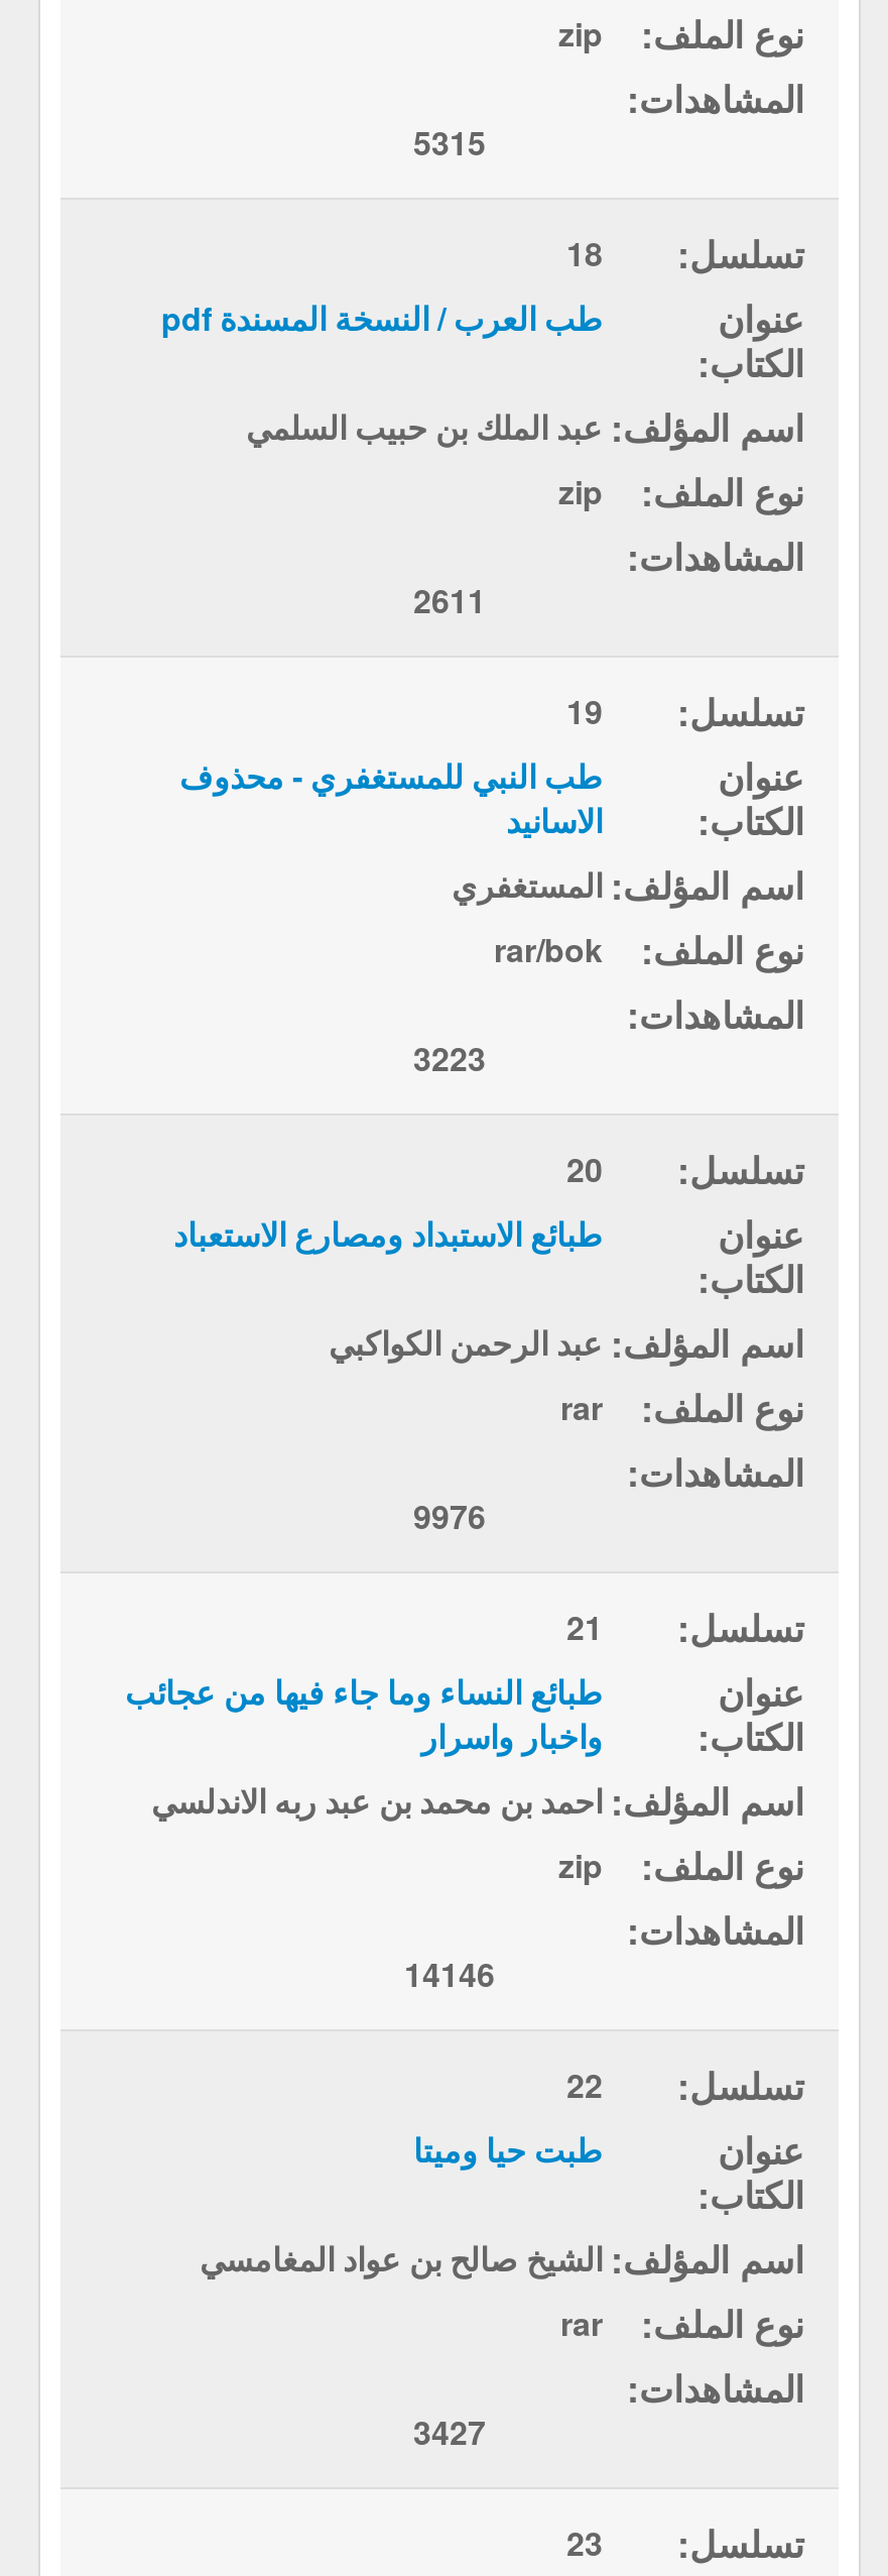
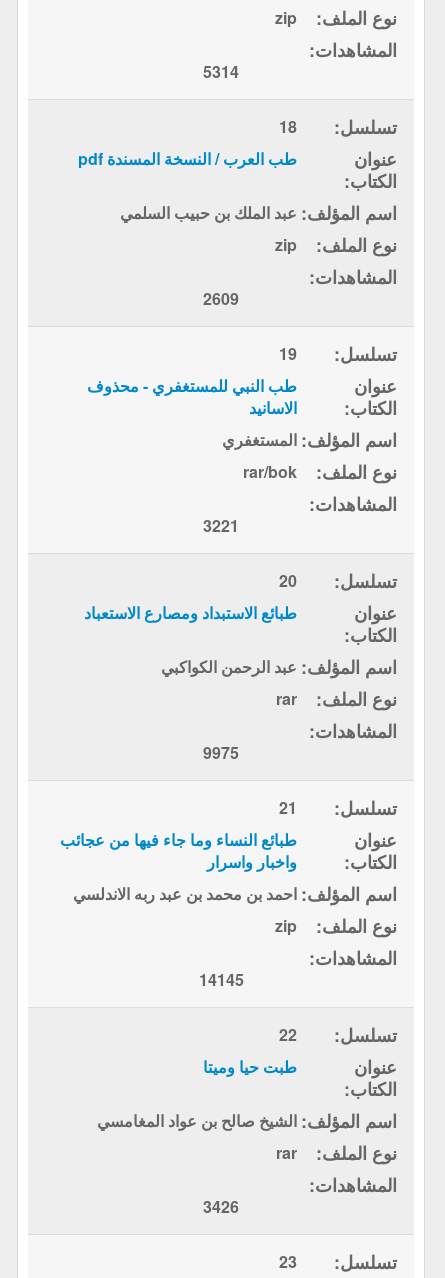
[413,119,486,166] 5315 -> [203,60,239,83] 5314
[413,577,486,624] 2611 -> [203,287,239,310] 2609
[413,1035,486,1082] 3223 -> [203,514,239,537] 3221
[413,1493,486,1540] 9976 -> [203,741,239,764] 9975
[404,1951,495,1997] 14146 -> [198,968,243,991] 14145
[413,2409,486,2455] 3427 -> [203,1195,239,1218] 3426

